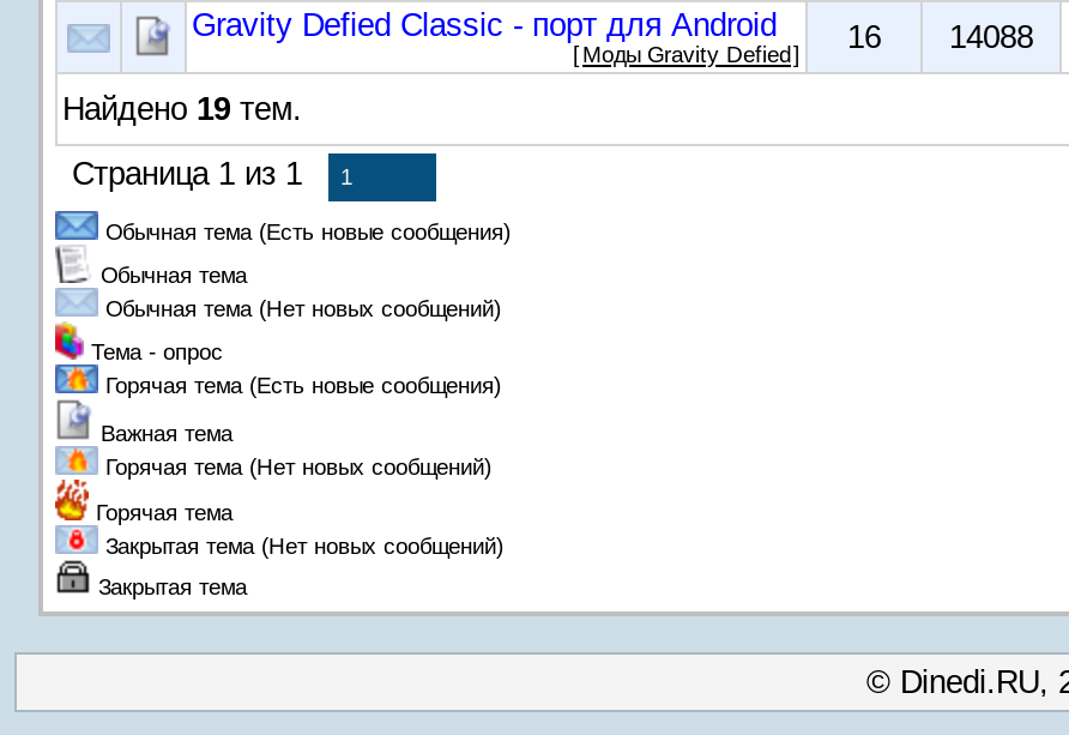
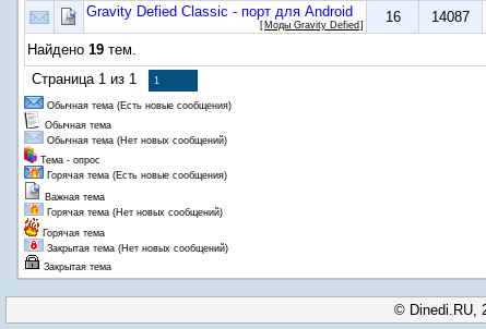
[192,7,1033,67] Gravity Defied Classic - порт для Android [Моды Gravity Defied] 16 14088 -> [86,3,470,31] Gravity Defied Classic - порт для Android [Моды Gravity Defied] 16 14087

